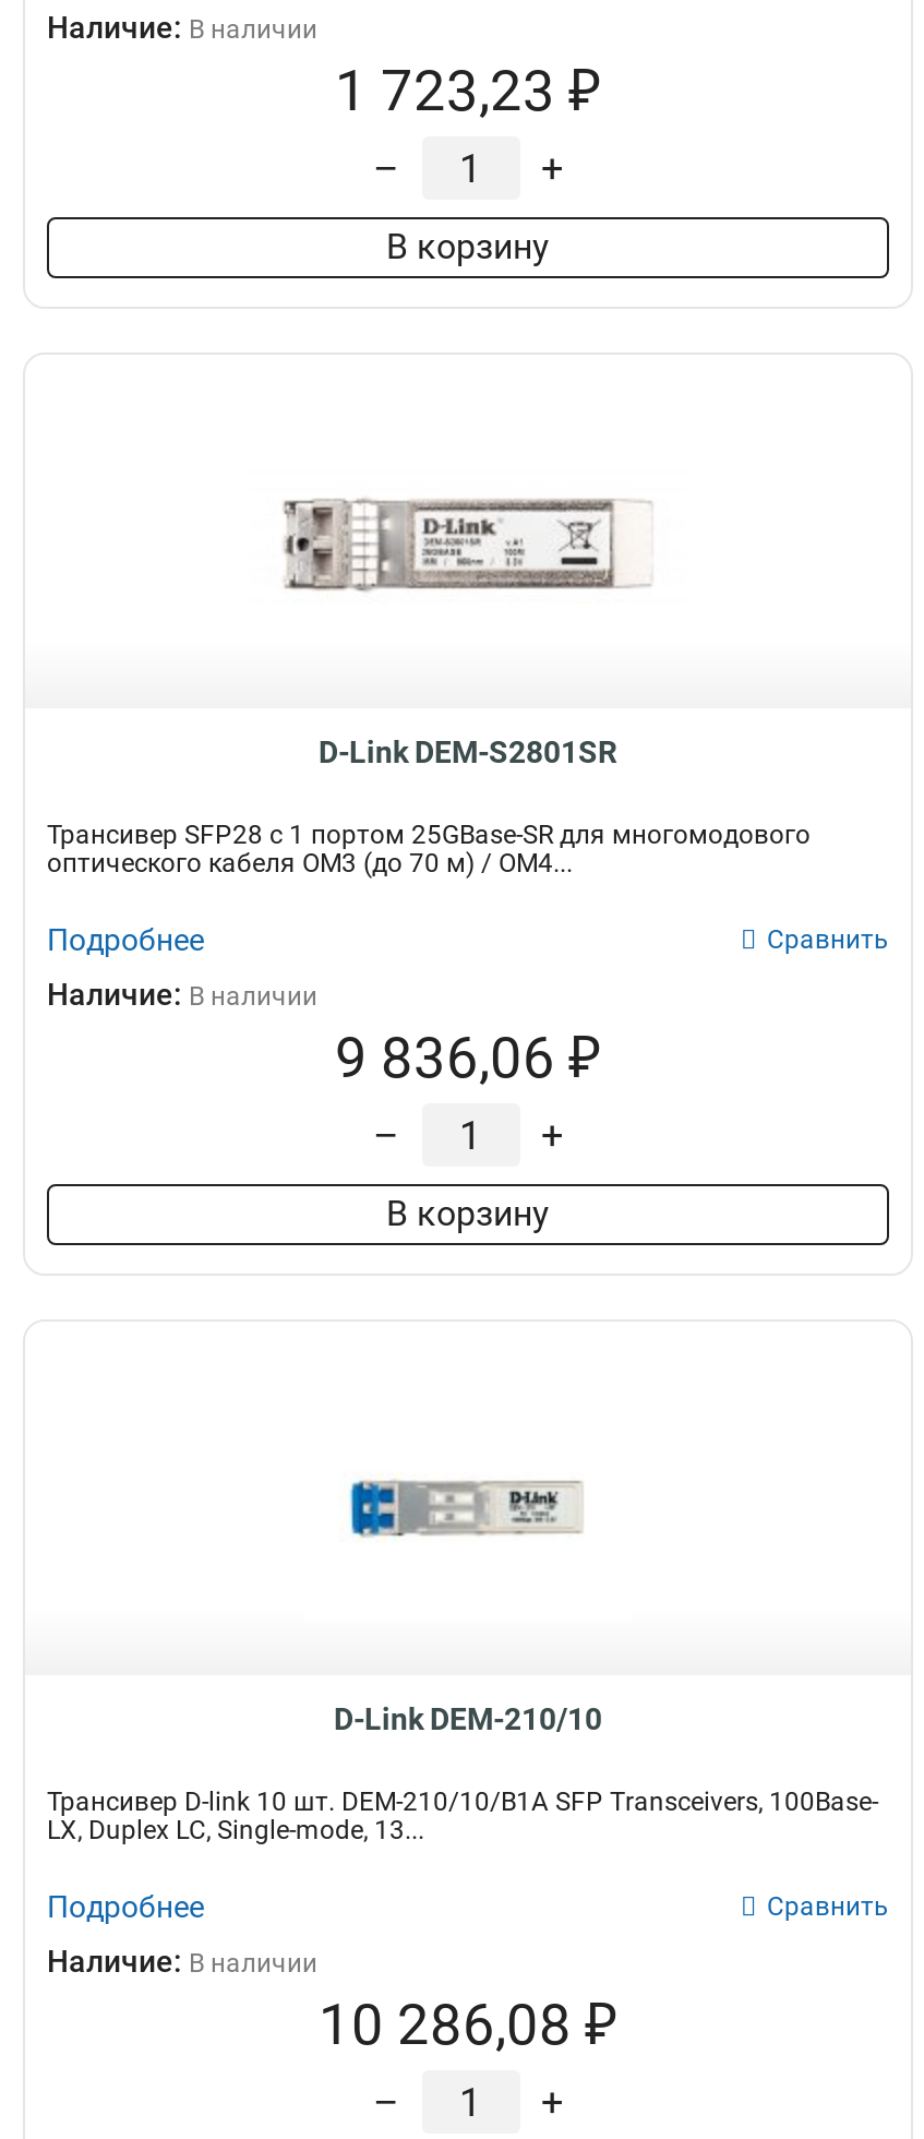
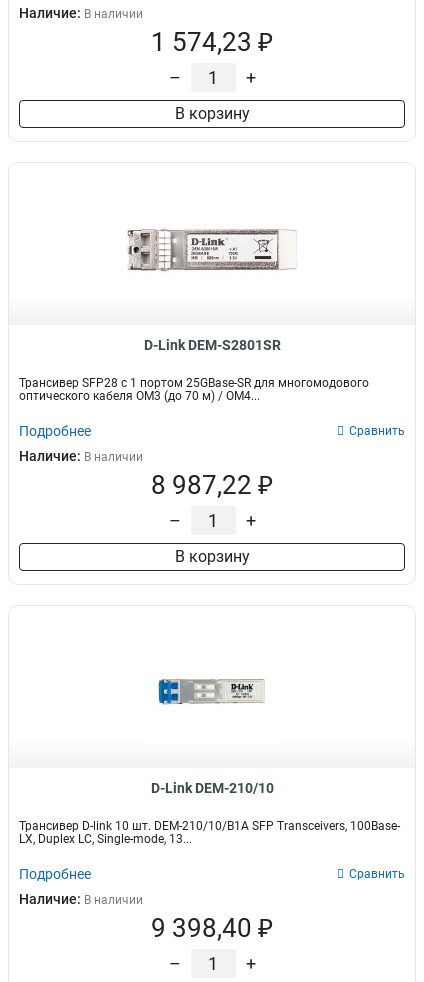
[335,58,601,123] 1 723,23 ₽ -> [151,27,273,57] 1 574,23 ₽
[335,1025,601,1090] 9 836,06 ₽ -> [151,470,273,500] 8 987,22 ₽
[319,1992,617,2057] 10 286,08 ₽ -> [151,913,273,943] 9 398,40 ₽

